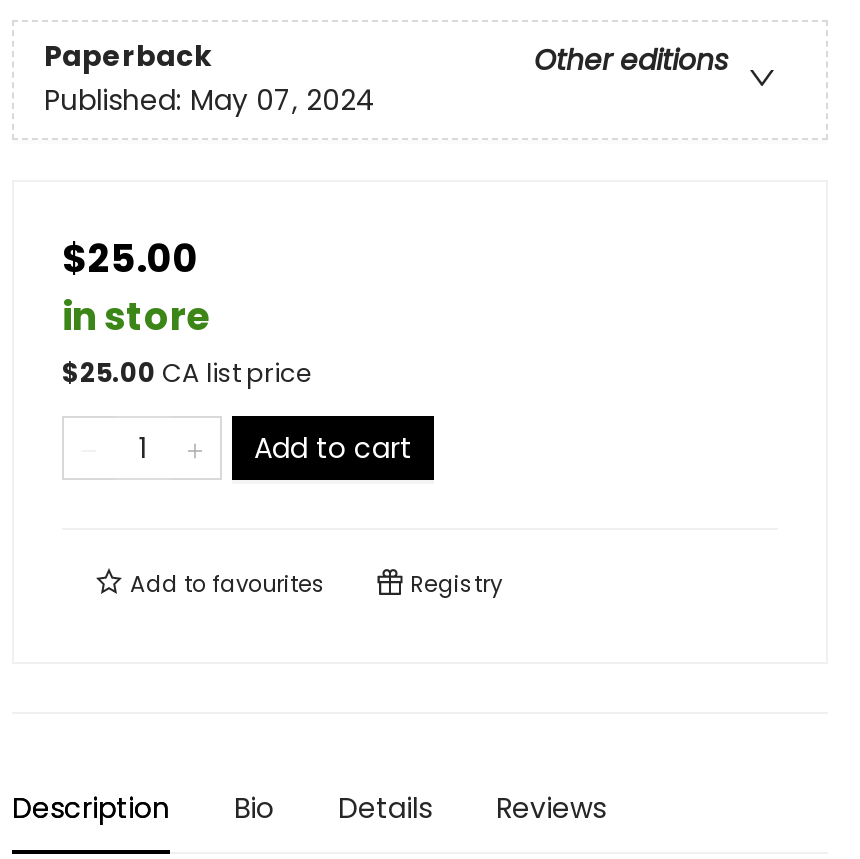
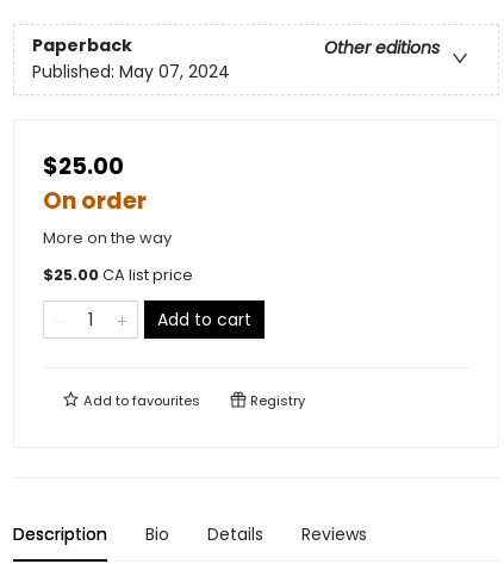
[62,290,210,344] in store -> [43,185,172,249] On order | More on the way

